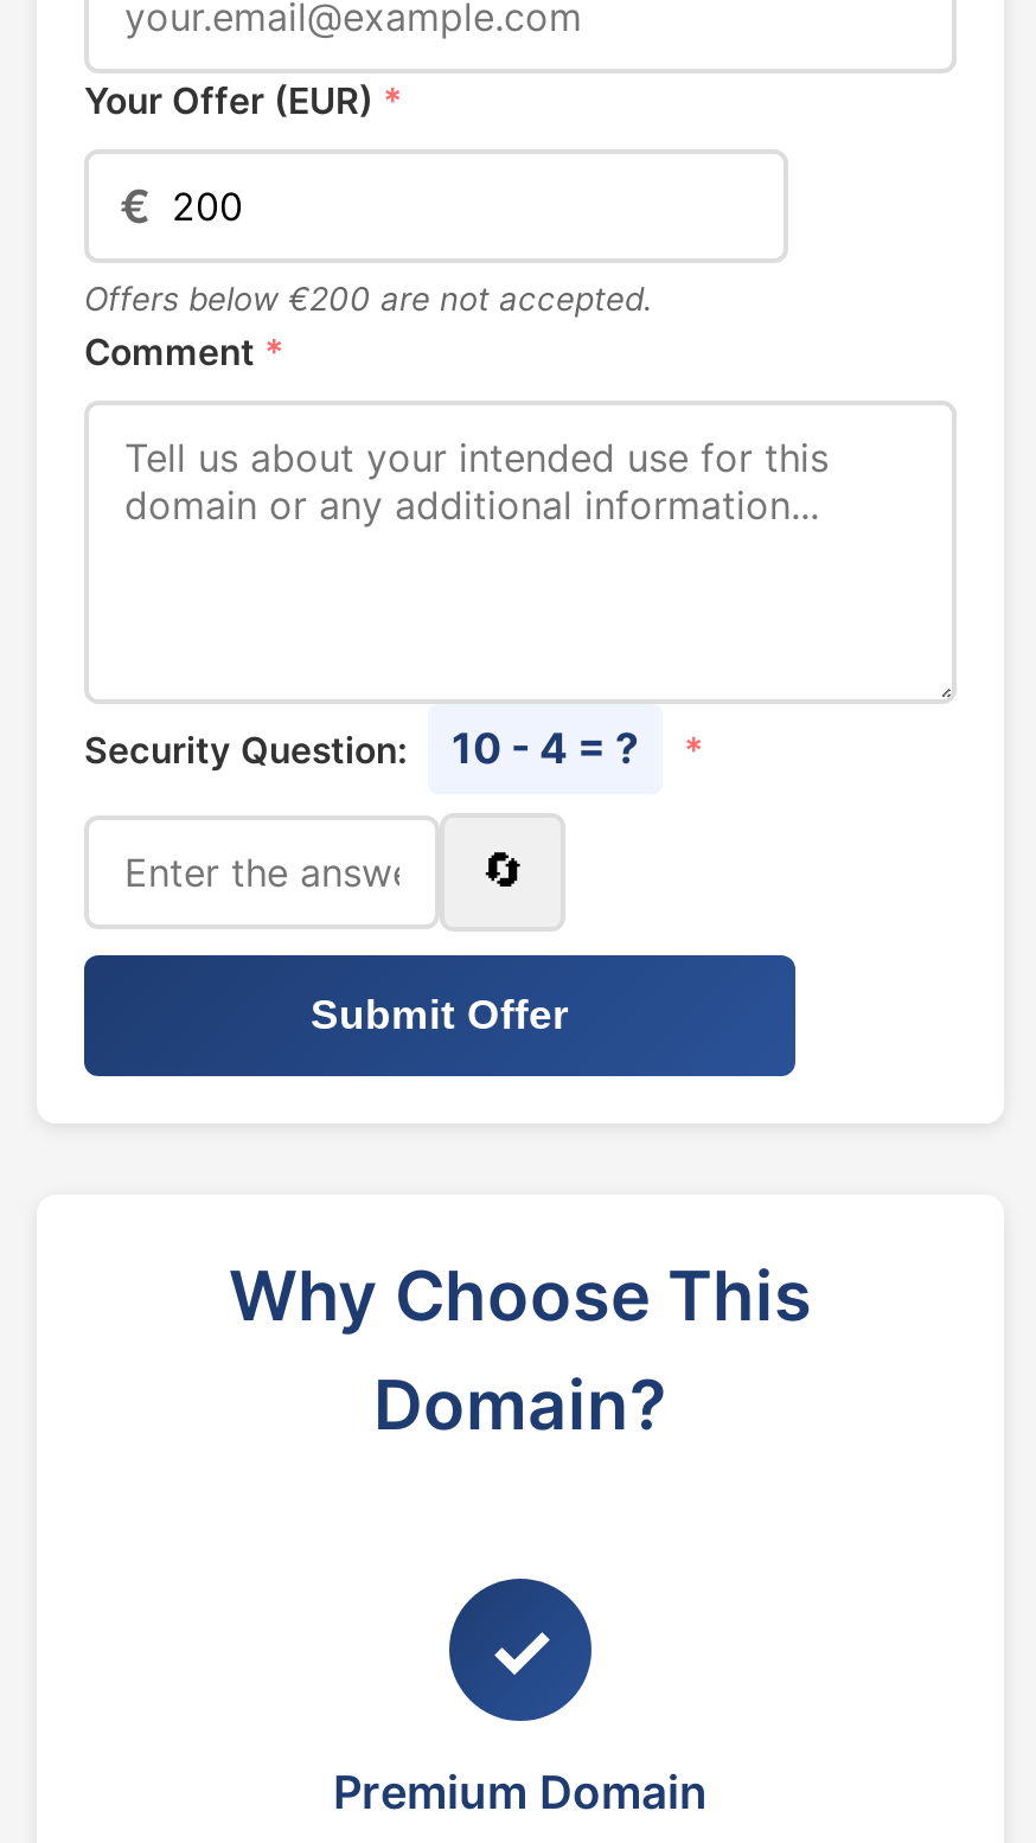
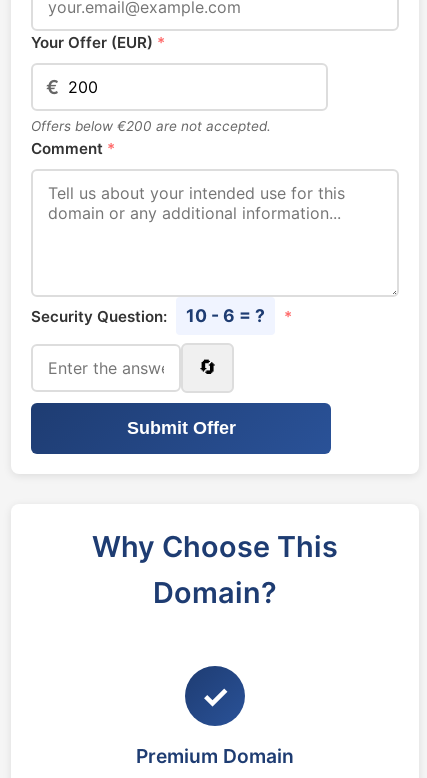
[452,723,639,773] 10 - 4 = ? -> [186,305,265,326] 10 - 6 = ?

